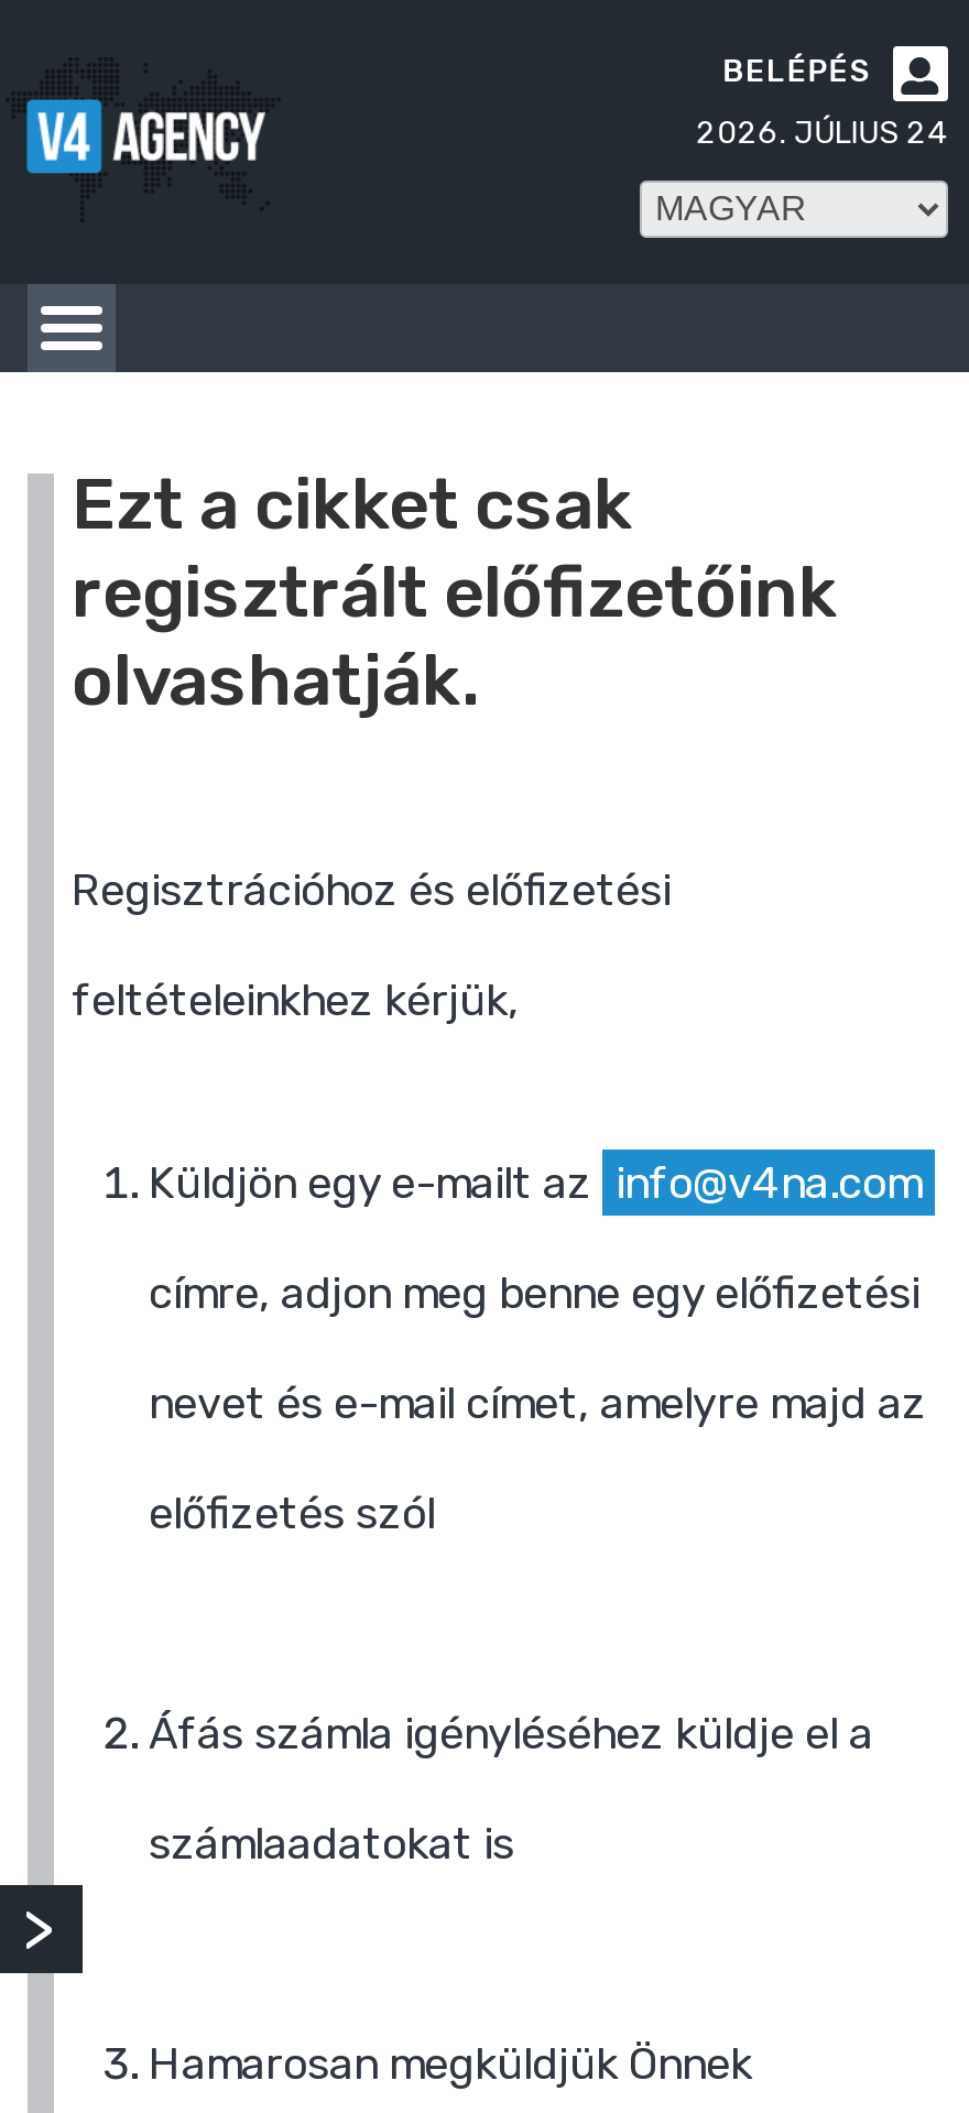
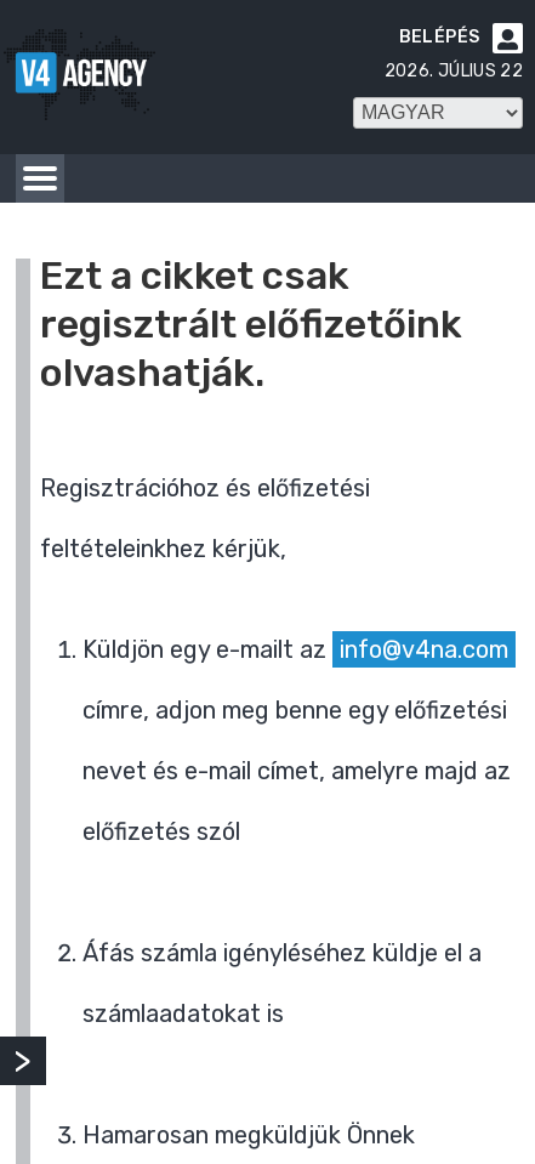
[697,113,948,151] 2026. JÚLIUS 24 -> [384,60,523,81] 2026. JÚLIUS 22

